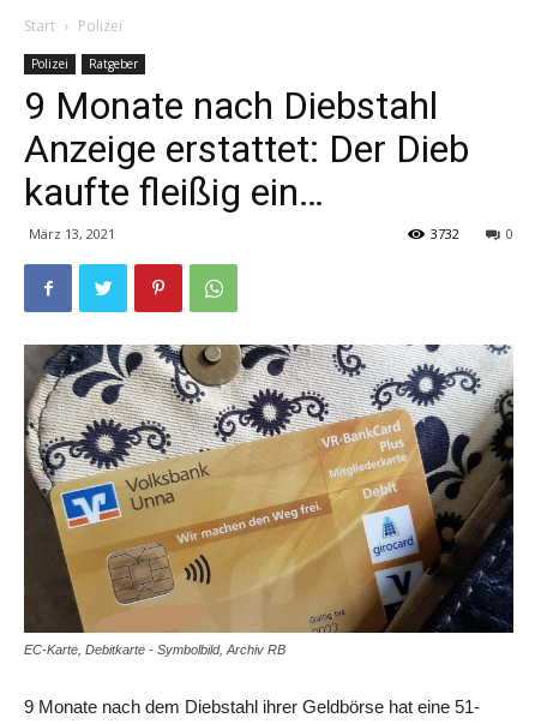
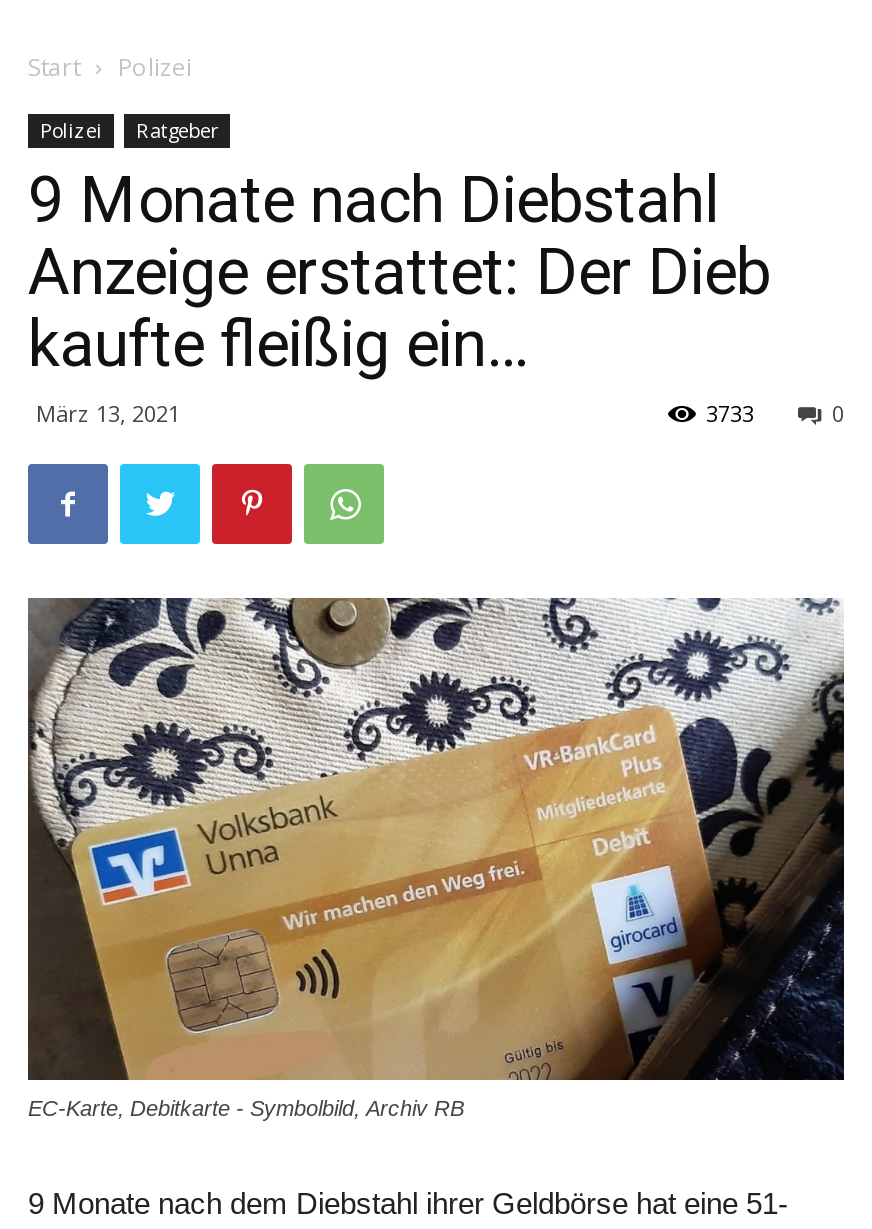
[431,225,459,243] 3732 -> [706,398,754,428] 3733

